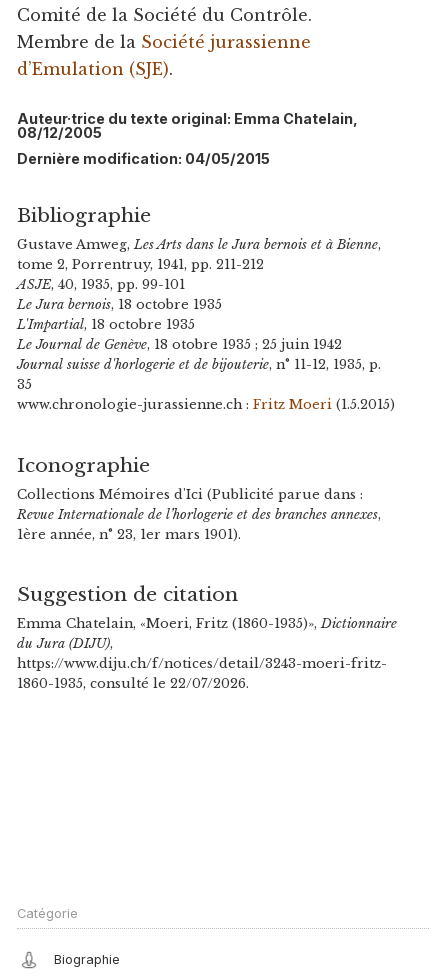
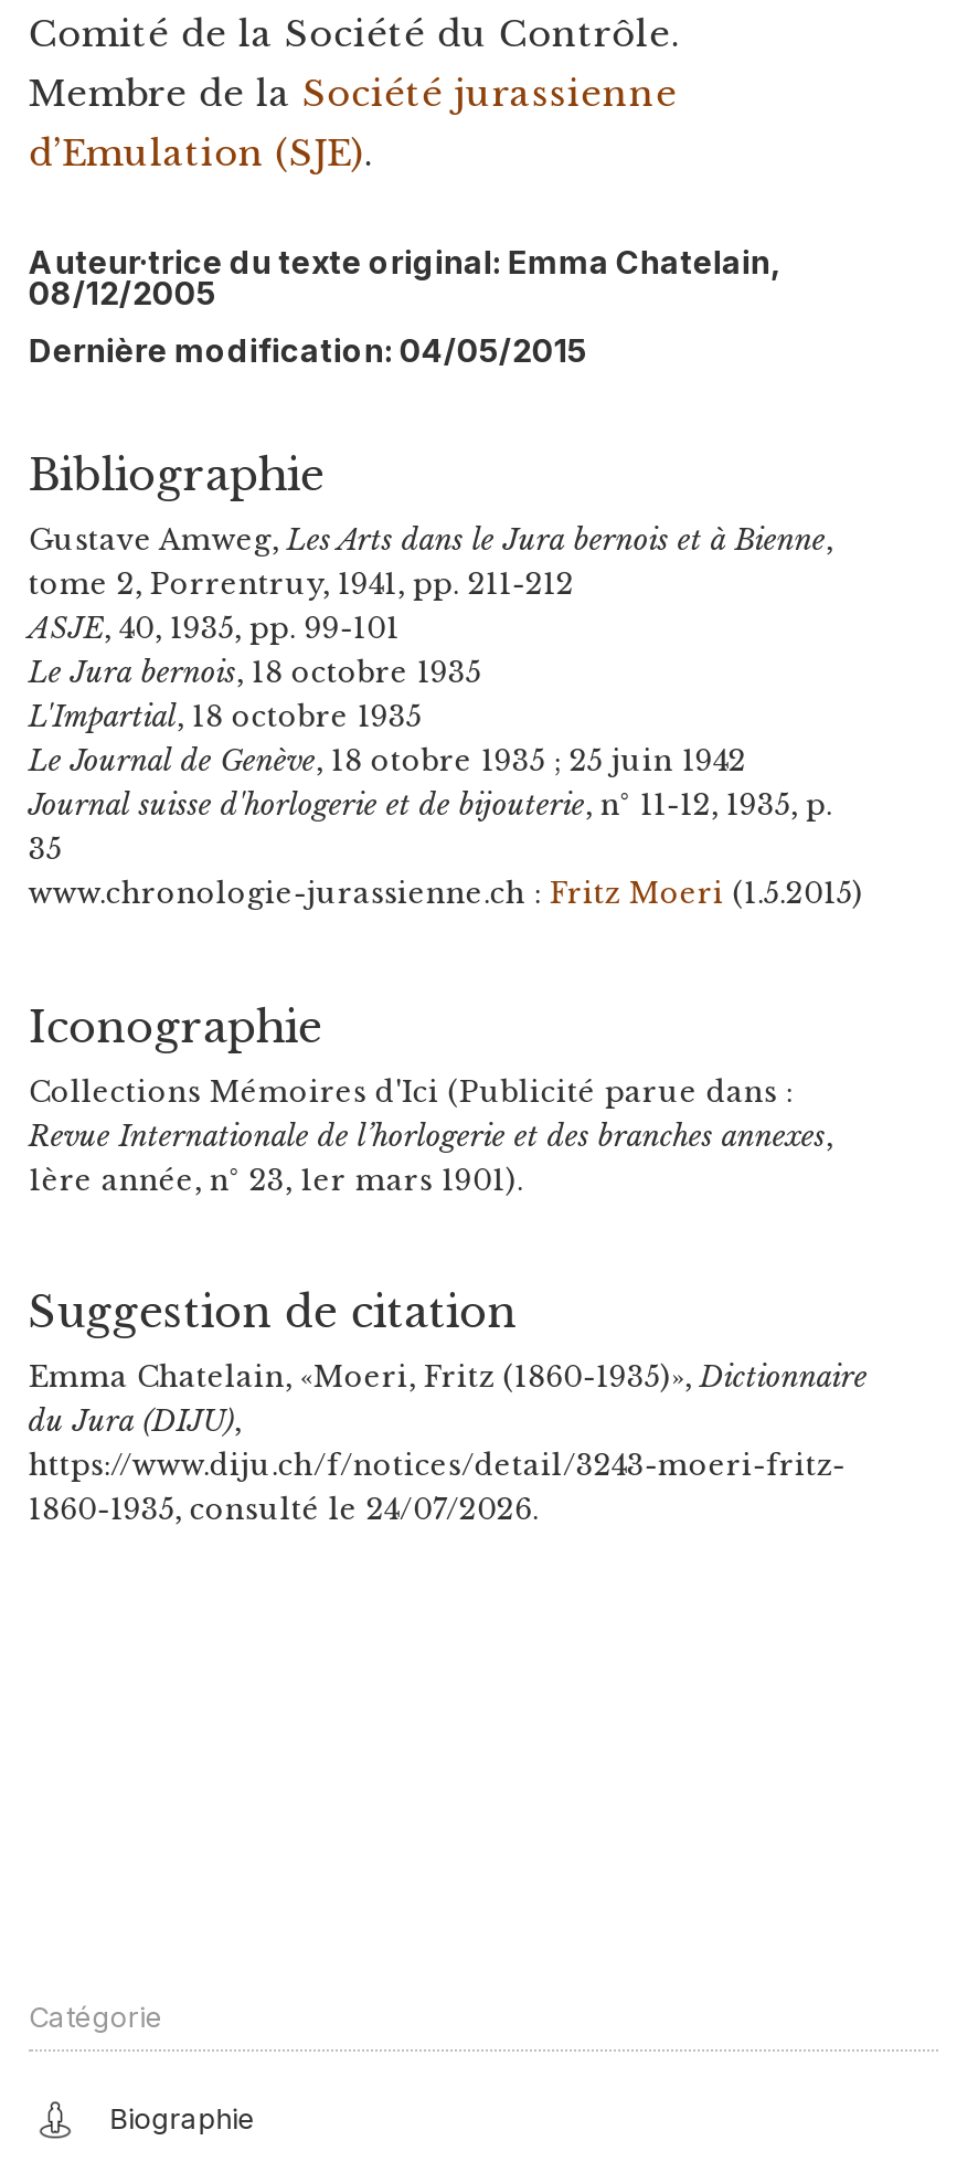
[17,676,249,691] 1860-1935, consulté le 22/07/2026. -> [28,1493,538,1526] 1860-1935, consulté le 24/07/2026.

